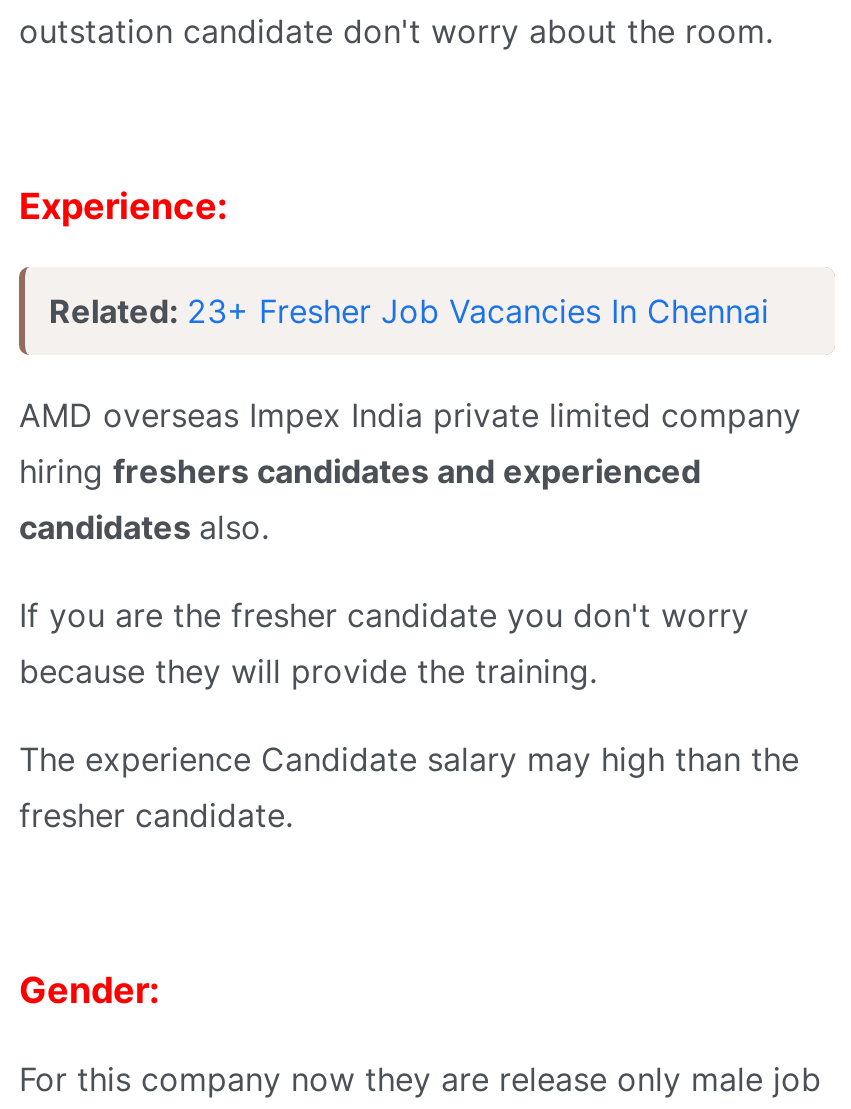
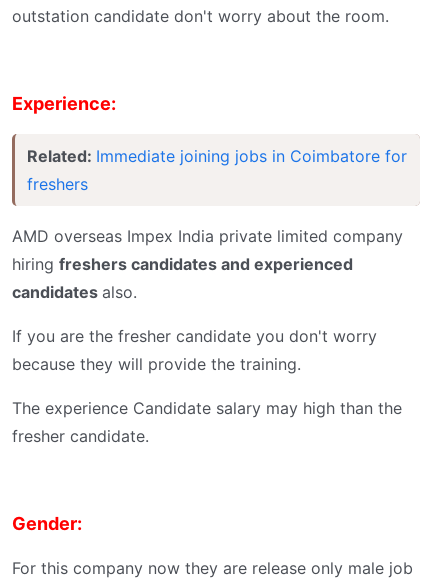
[49,292,769,332] Related: 23+ Fresher Job Vacancies In Chennai -> [27,146,407,194] Related: Immediate joining jobs in Coimbatore for | freshers

